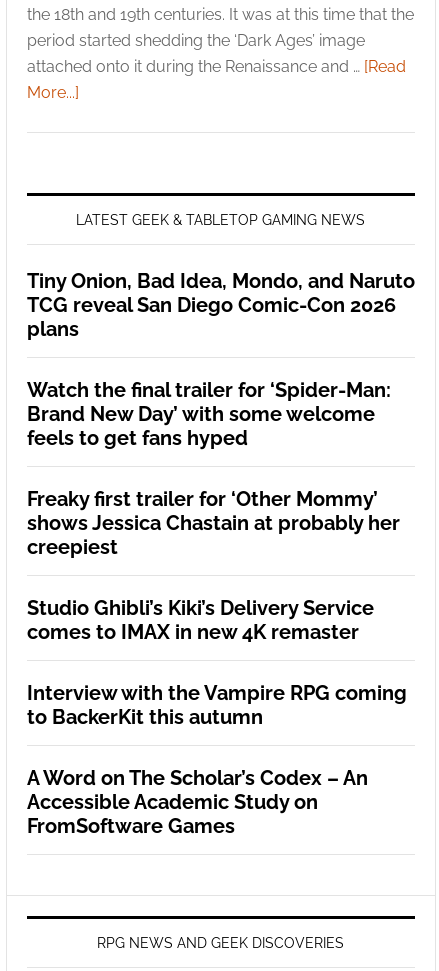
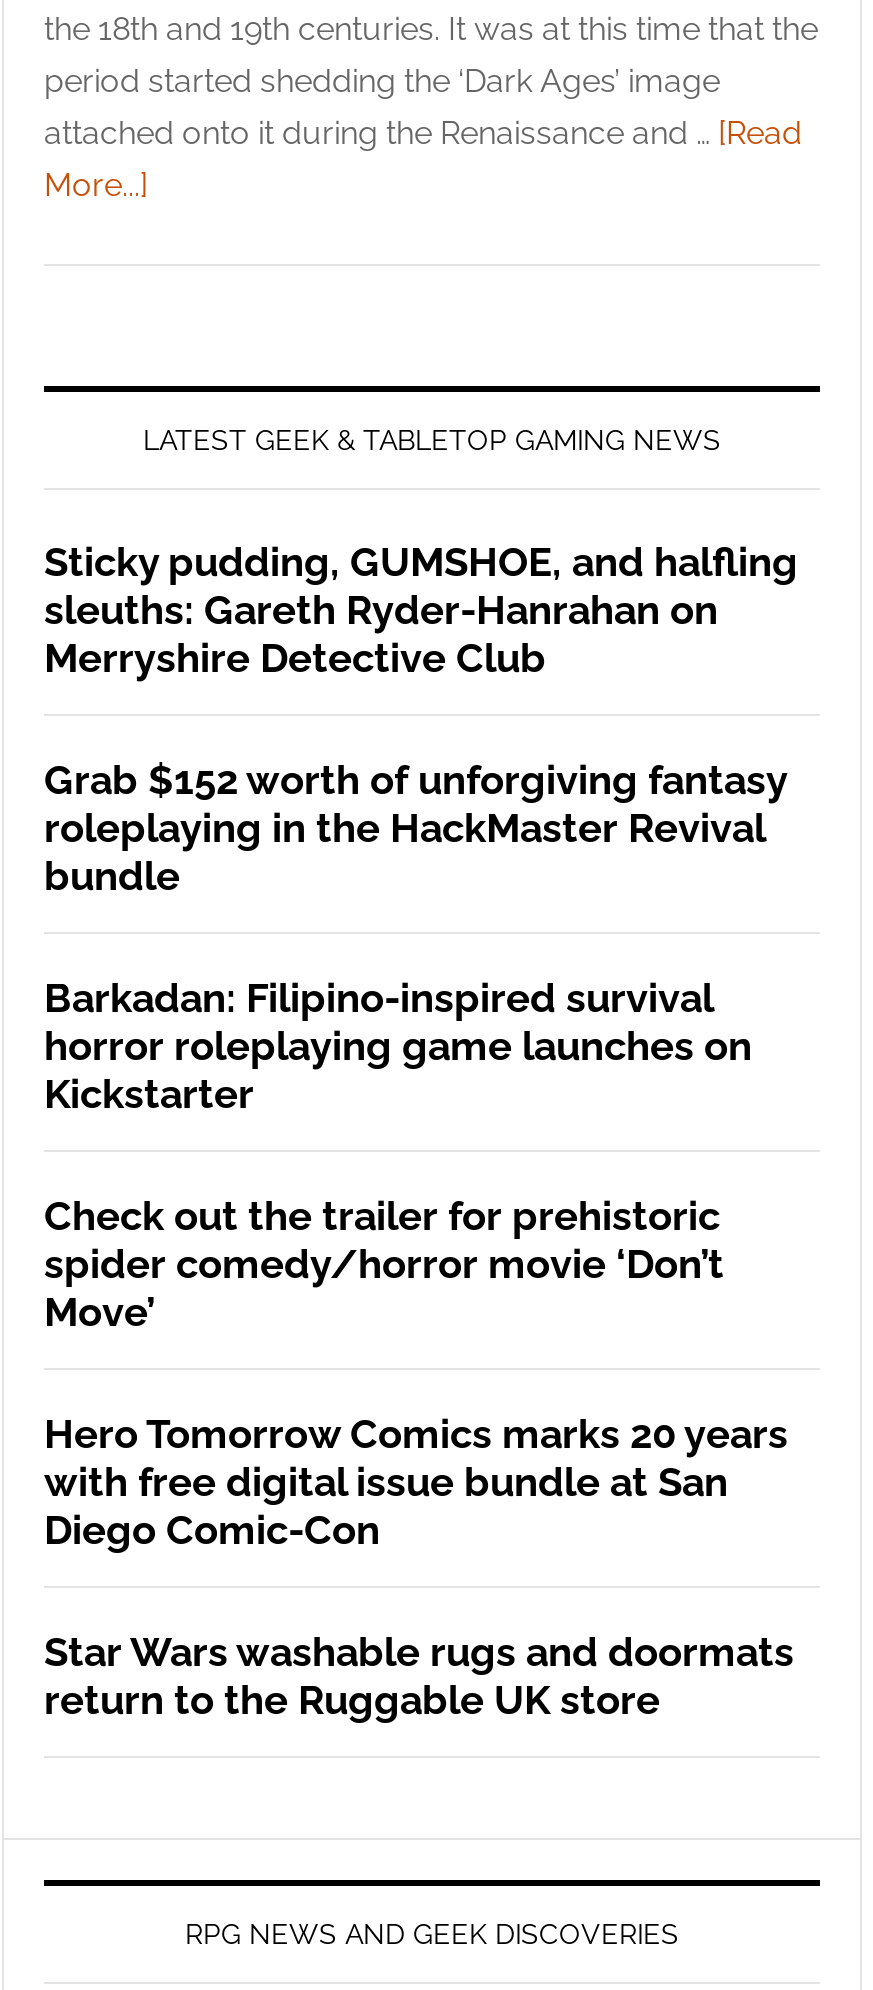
[27,269,415,341] Tiny Onion, Bad Idea, Mondo, and Naruto | TCG reveal San Diego Comic-Con 2026 | plans -> [44,538,798,682] Sticky pudding, GUMSHOE, and halfling | sleuths: Gareth Ryder-Hanrahan on | Merryshire Detective Club
[27,378,391,450] Watch the final trailer for ‘Spider-Man: | Brand New Day’ with some welcome | feels to get fans hyped -> [44,756,786,900] Grab $152 worth of unforgiving fantasy | roleplaying in the HackMaster Revival | bundle
[27,487,400,559] Freaky first trailer for ‘Other Mommy’ | shows Jessica Chastain at probably her | creepiest -> [44,974,752,1118] Barkadan: Filipino-inspired survival | horror roleplaying game launches on | Kickstarter
[27,596,374,644] Studio Ghibli’s Kiki’s Delivery Service | comes to IMAX in new 4K remaster -> [44,1192,724,1336] Check out the trailer for prehistoric | spider comedy/horror movie ‘Don’t | Move’
[27,681,407,729] Interview with the Vampire RPG coming | to BackerKit this autumn -> [44,1410,788,1554] Hero Tomorrow Comics marks 20 years | with free digital issue bundle at San | Diego Comic-Con
[27,766,368,838] A Word on The Scholar’s Codex – An | Accessible Academic Study on | FromSoftware Games -> [44,1628,794,1724] Star Wars washable rugs and doormats | return to the Ruggable UK store

